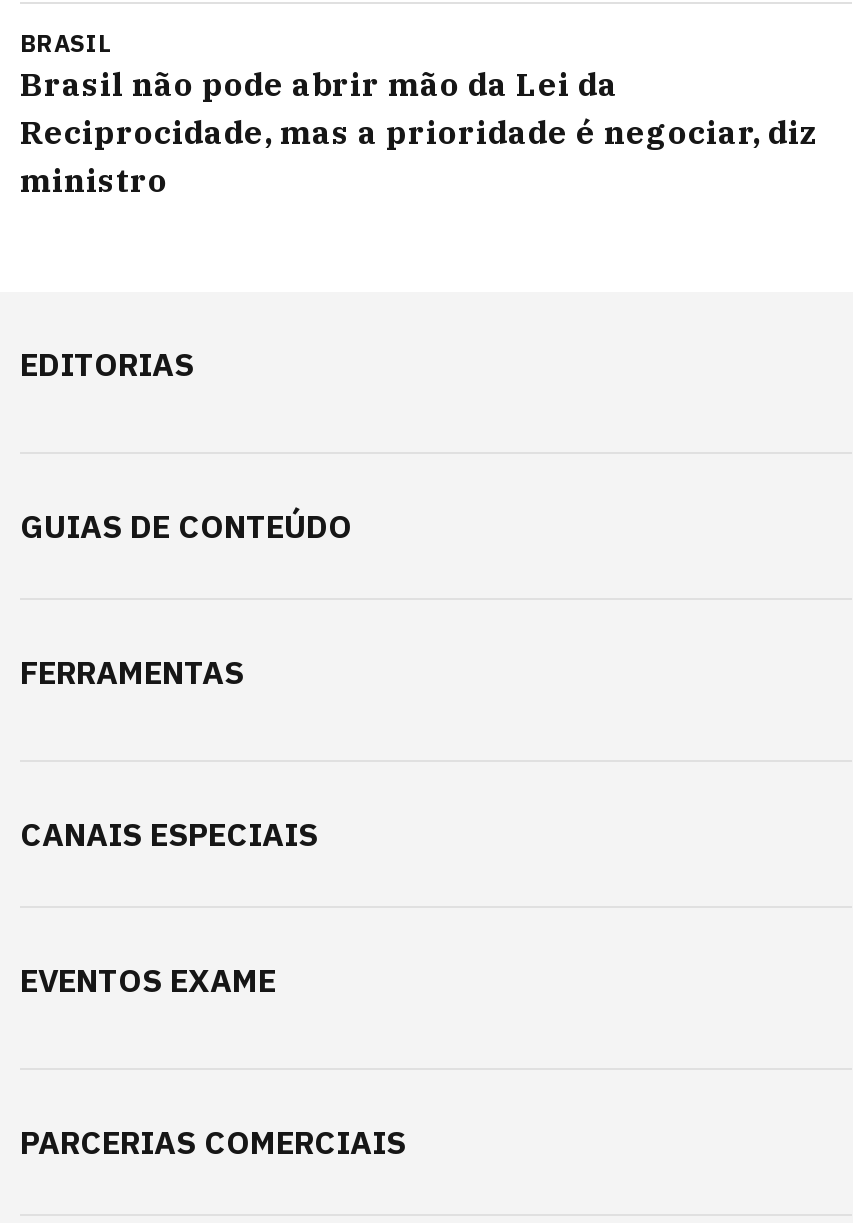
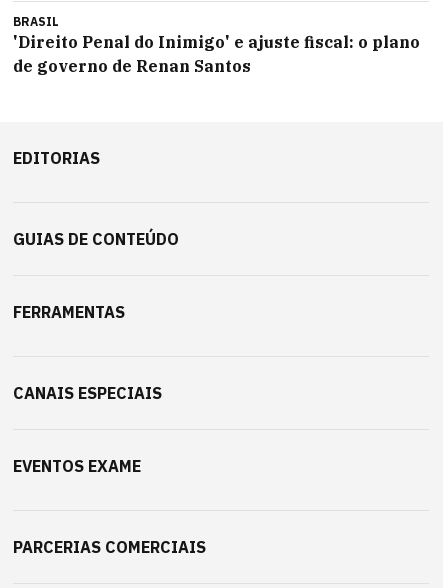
[20,64,818,200] Brasil não pode abrir mão da Lei da | Reciprocidade, mas a prioridade é negociar, diz | ministro -> [13,32,420,76] 'Direito Penal do Inimigo' e ajuste fiscal: o plano | de governo de Renan Santos

